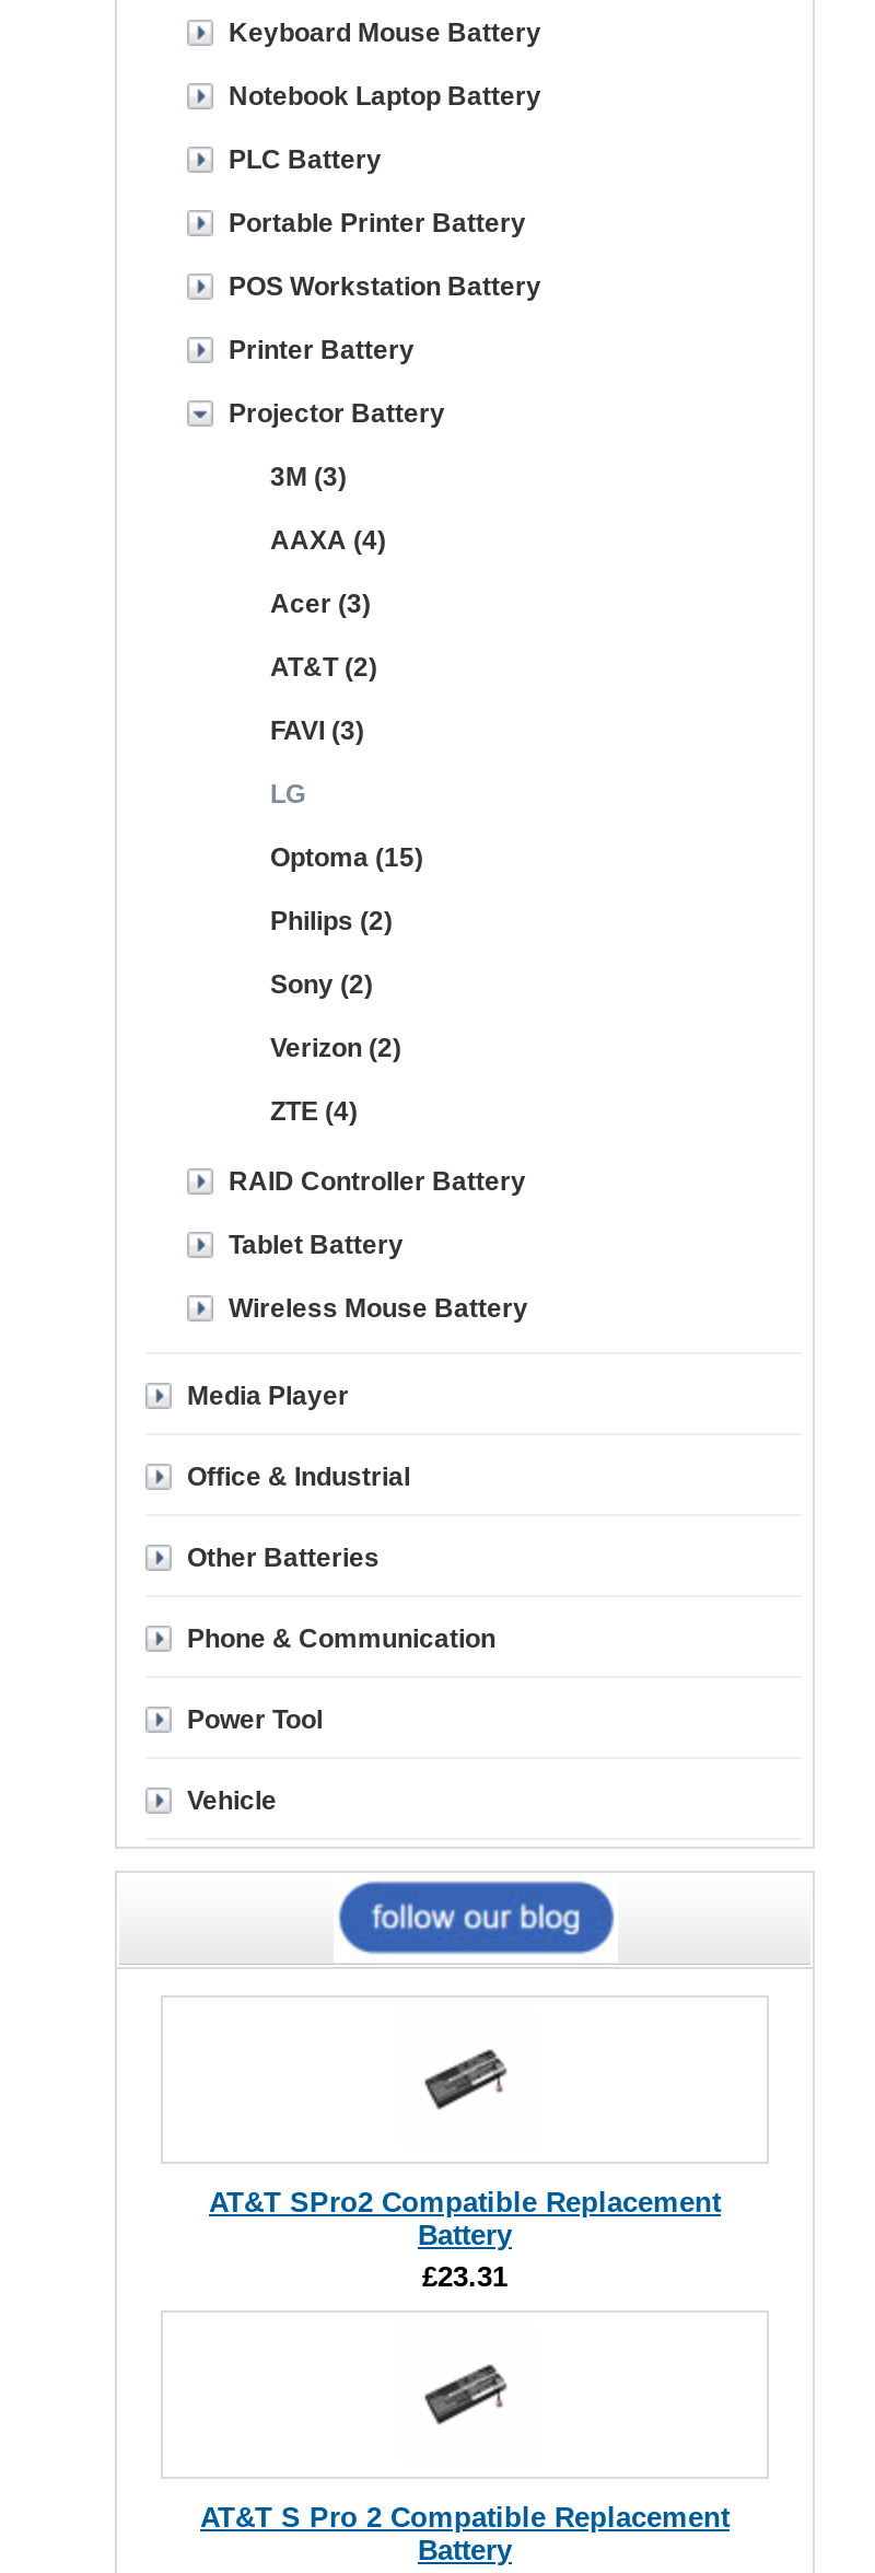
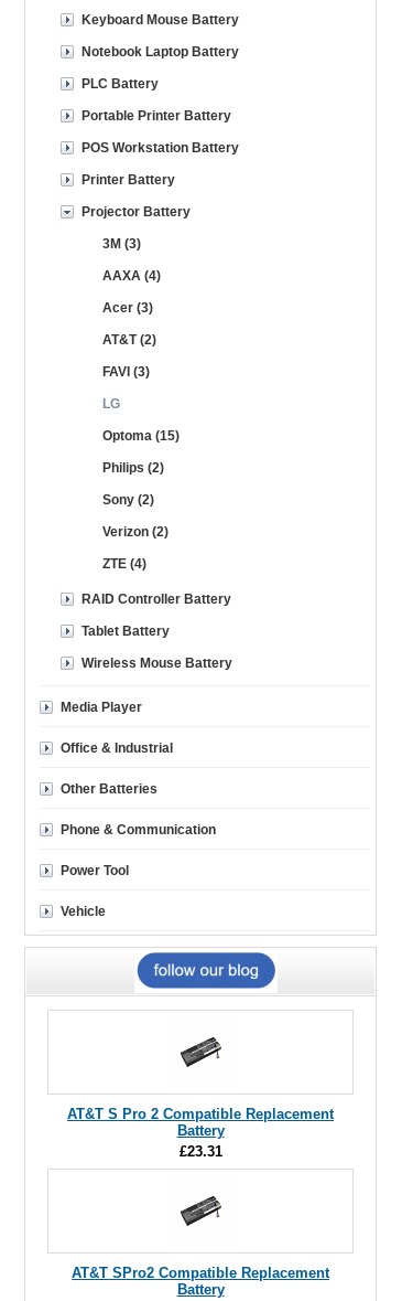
moved [209,2186,721,2219] -> [72,1265,329,1281]: AT&T SPro2 Compatible Replacement
moved [200,2501,730,2534] -> [67,1106,334,1122]: AT&T S Pro 2 Compatible Replacement

